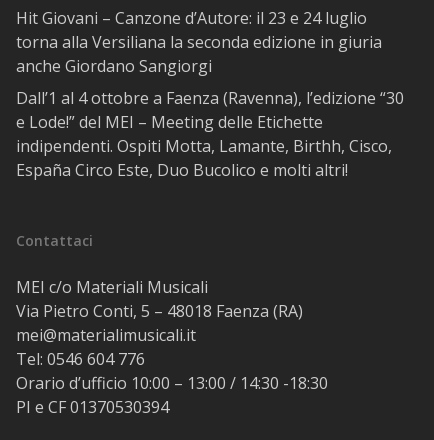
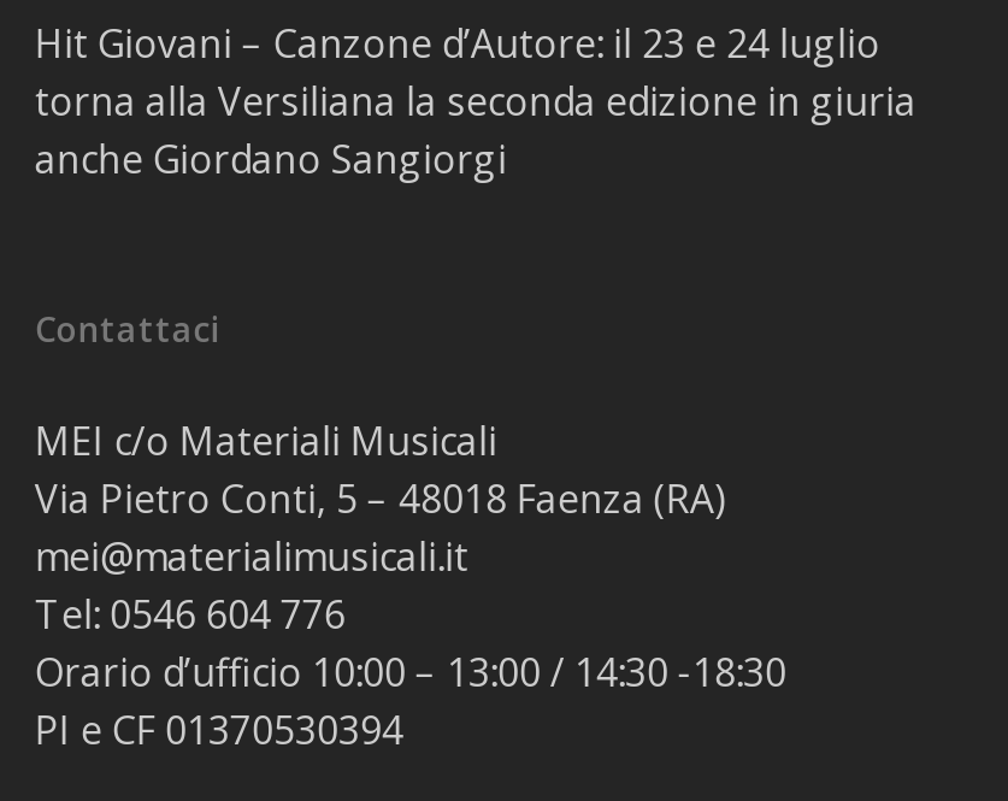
[16,87,404,181] Dall’1 al 4 ottobre a Faenza (Ravenna), l’edizione “30 | e Lode!” del MEI – Meeting delle Etichette | indipendenti. Ospiti Motta, Lamante, Birthh, Cisco, | España Circo Este, Duo Bucolico e molti altri! -> none

